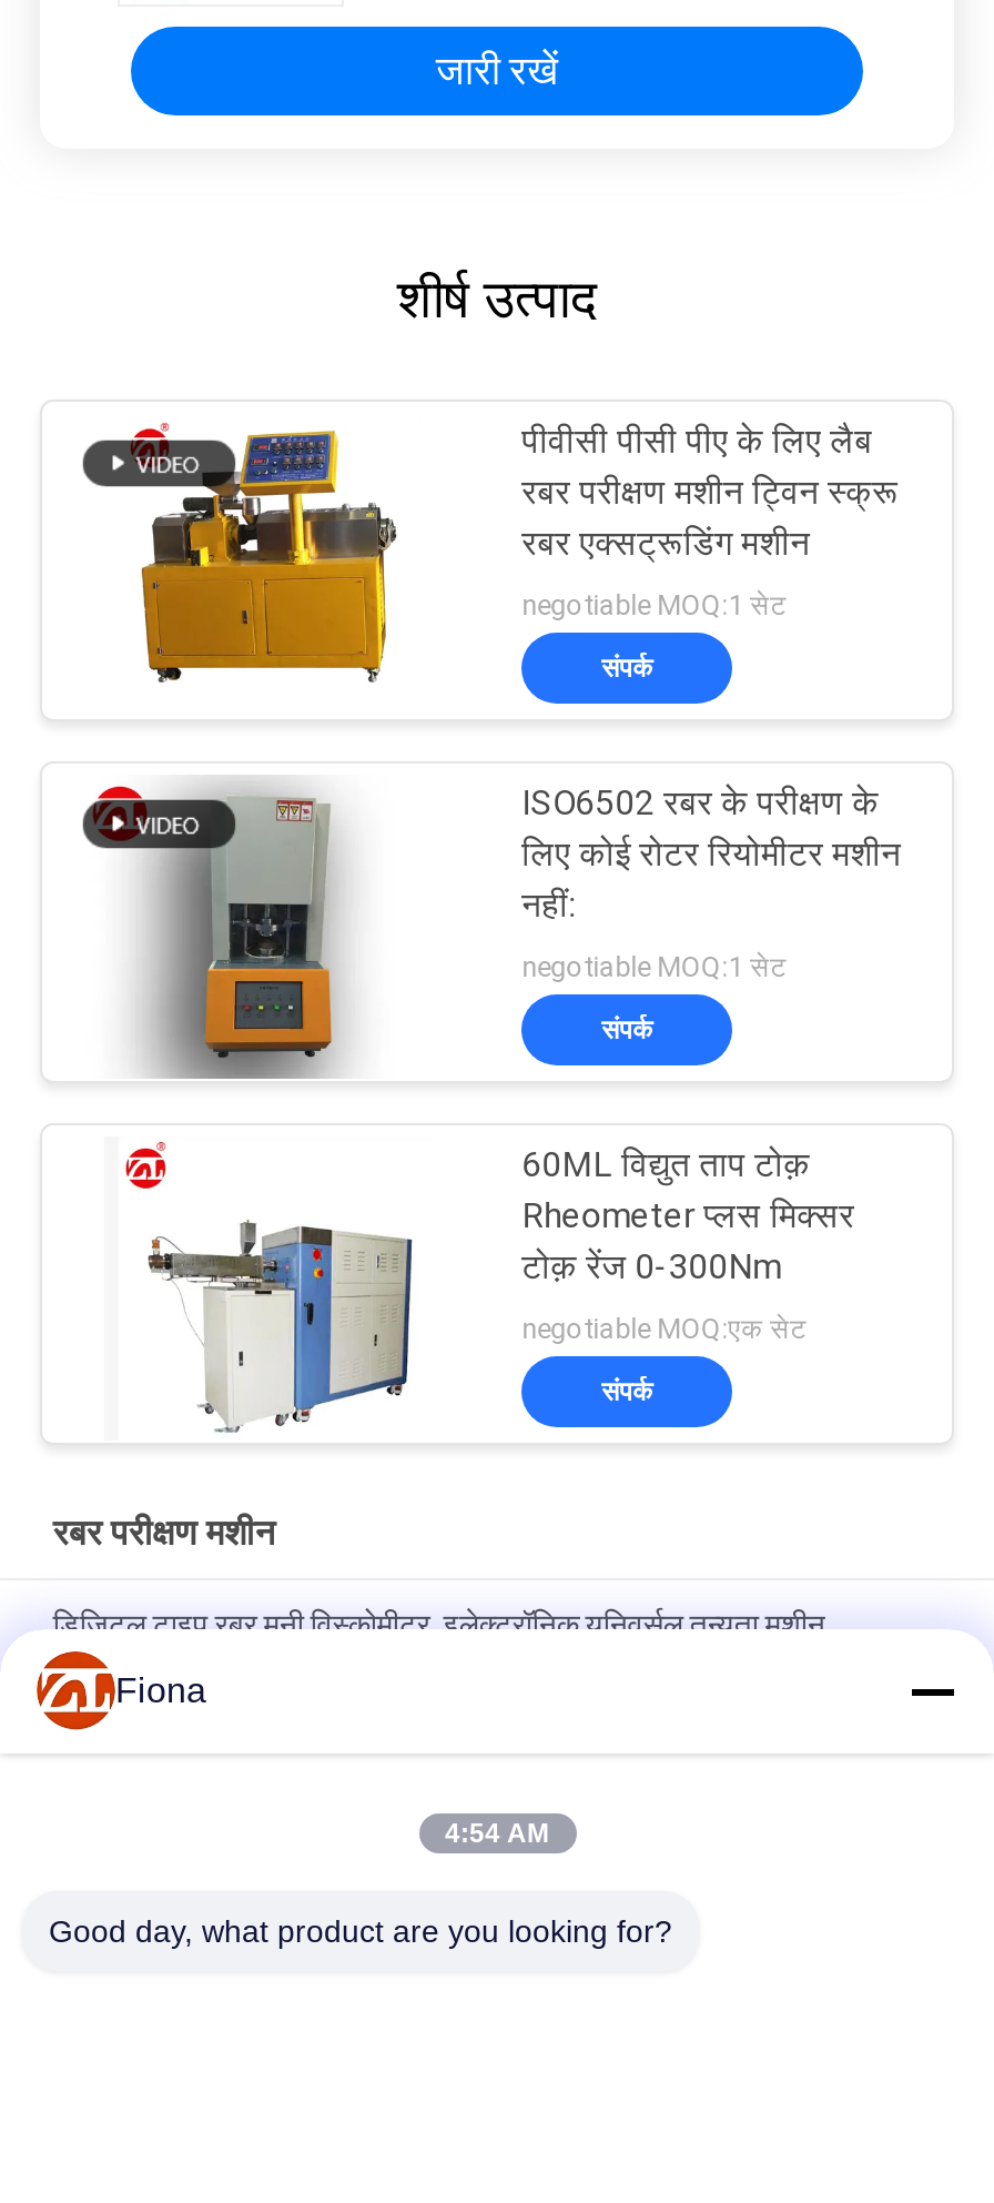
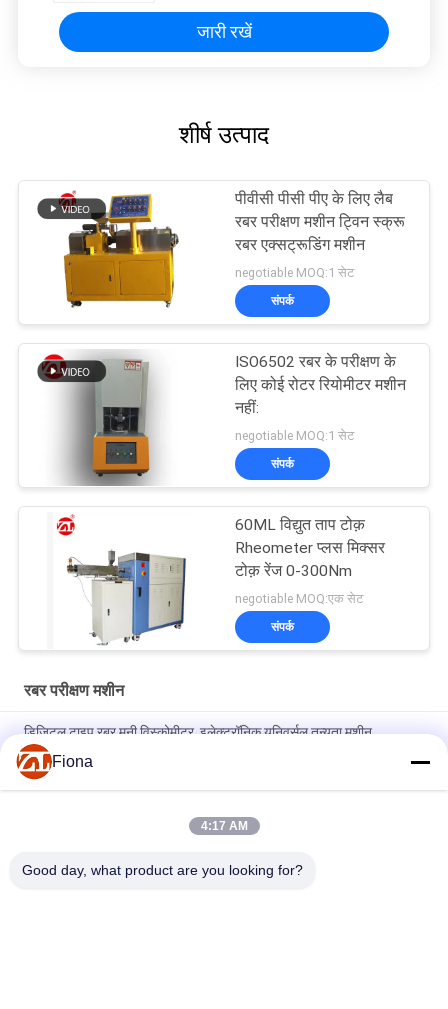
[445,1818,549,1849] 4:54 AM -> [200,819,247,833] 4:17 AM

